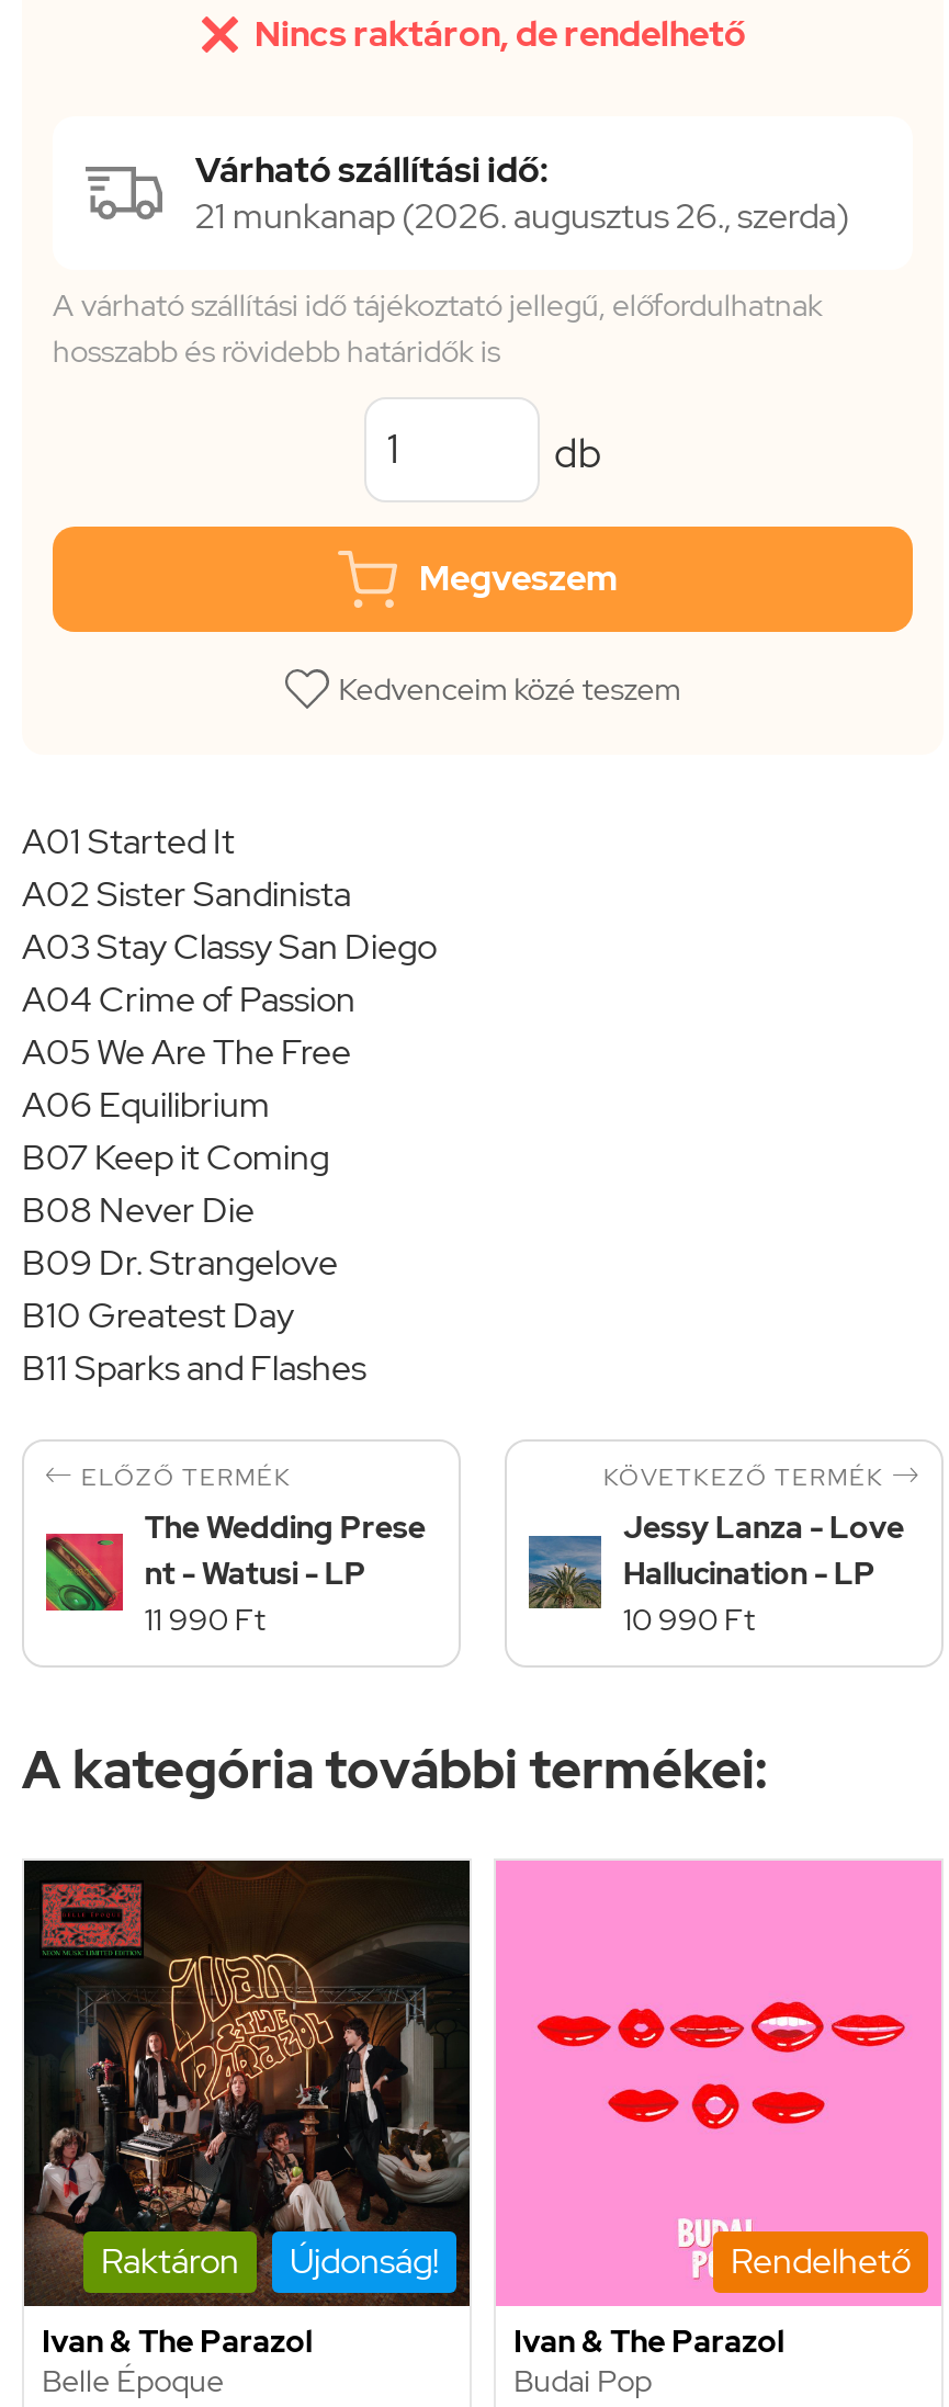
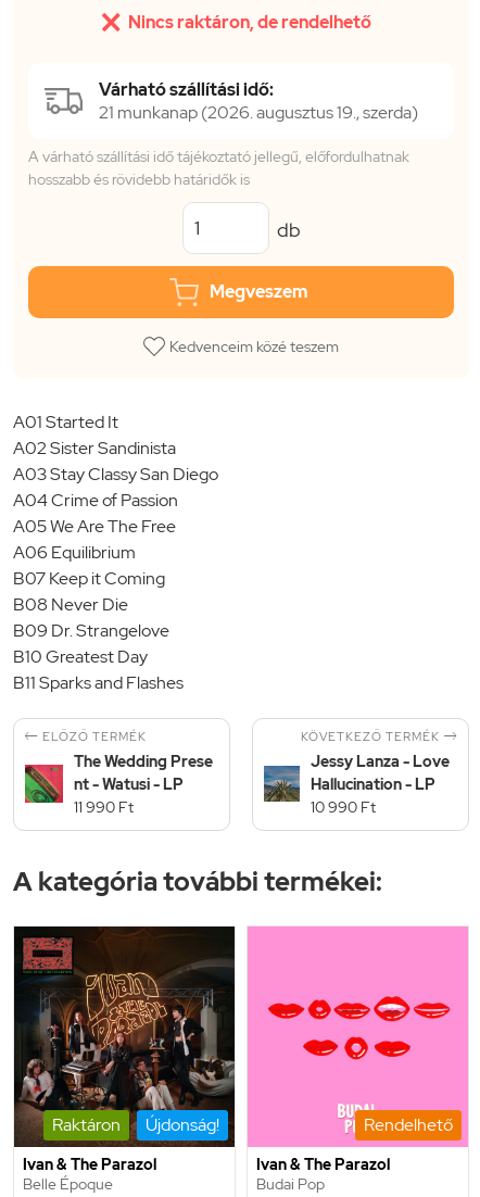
[195,192,849,239] 21 munkanap (2026. augusztus 26., szerda) -> [99,101,418,124] 21 munkanap (2026. augusztus 19., szerda)

